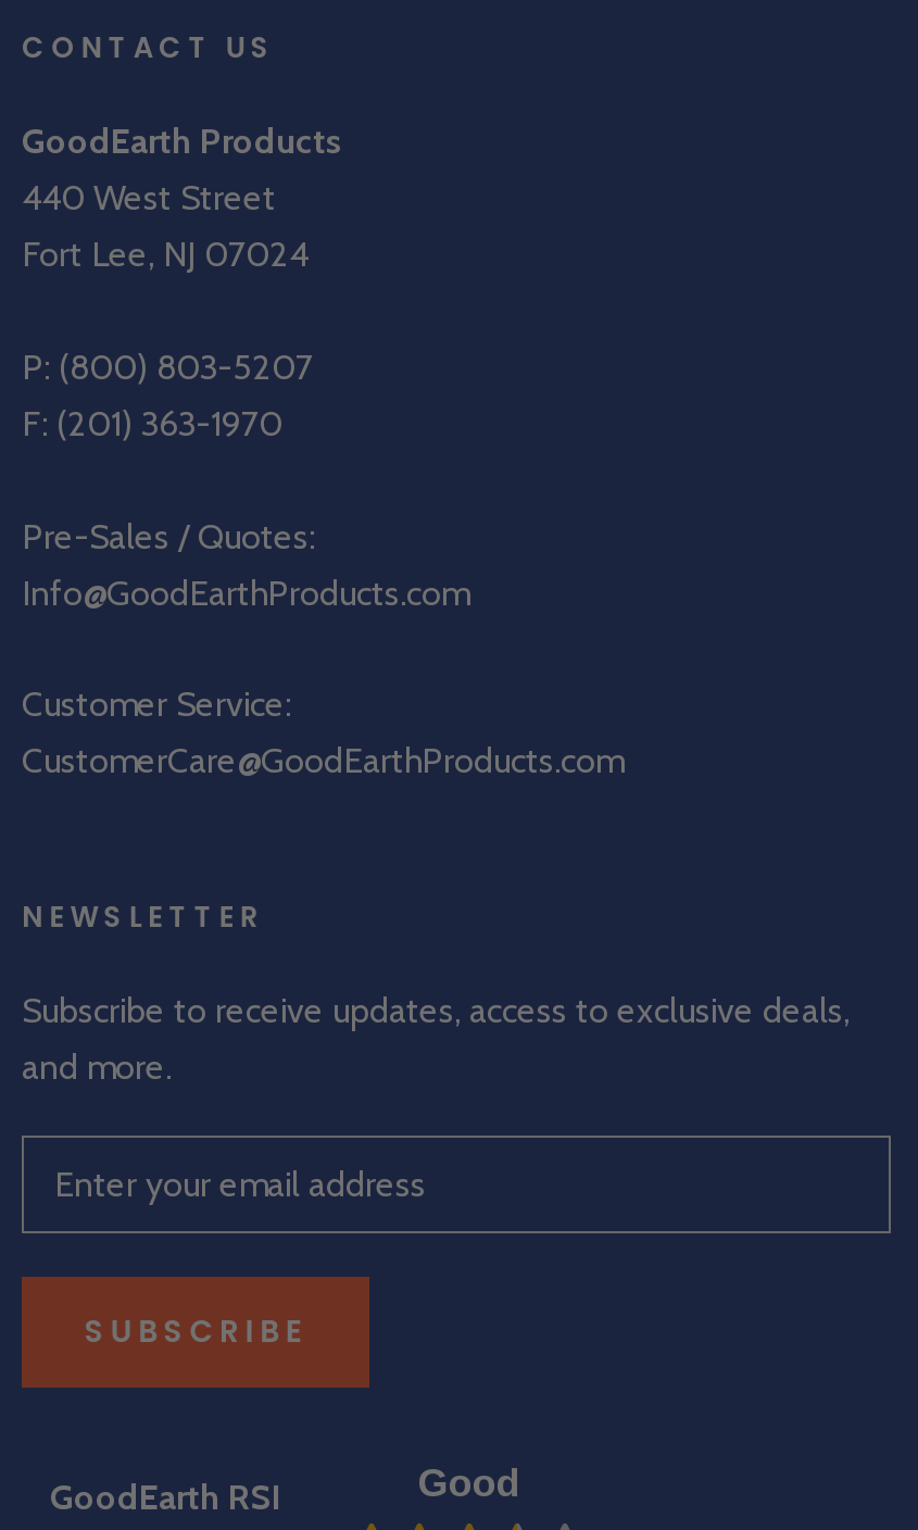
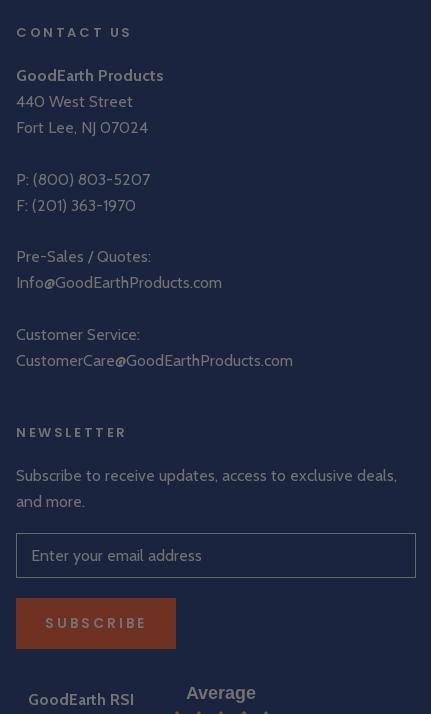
[418,1462,520,1506] Good -> [186,683,256,703] Average

